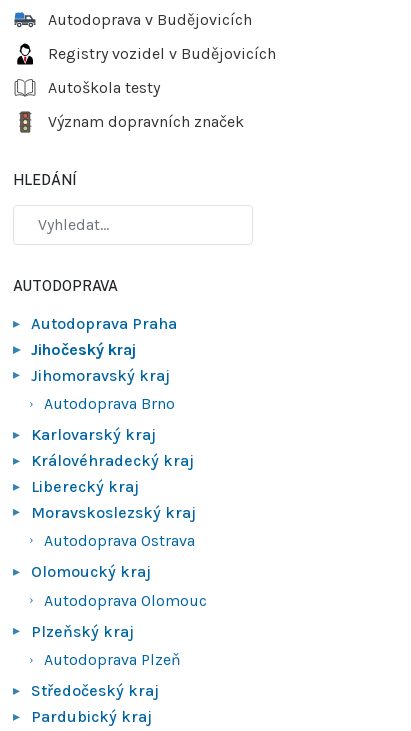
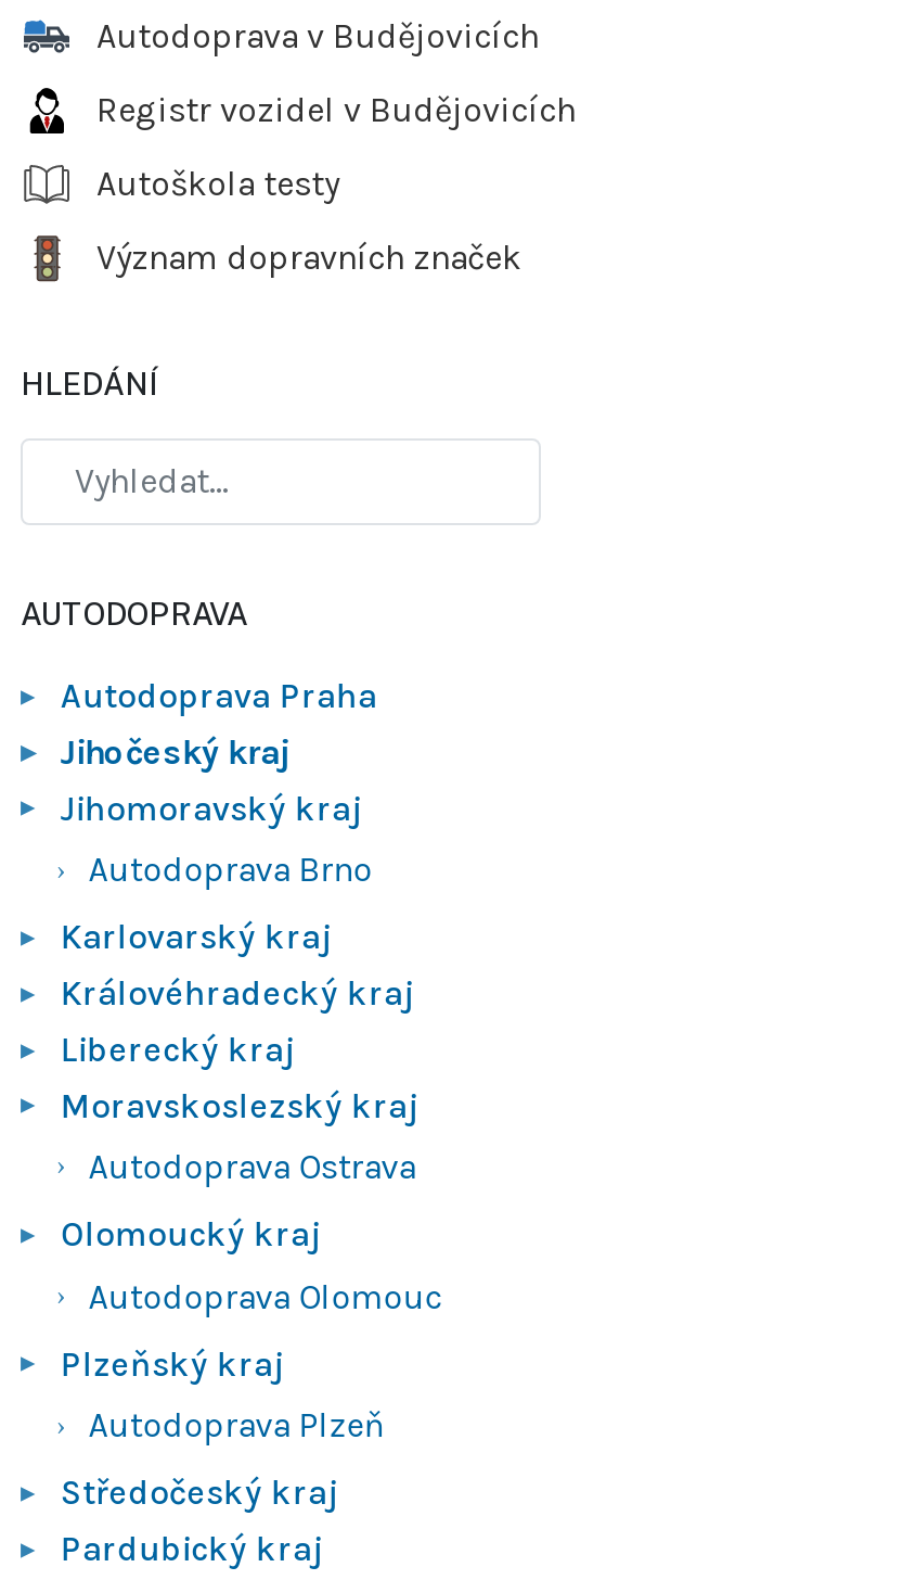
[48,44,276,63] Registry vozidel v Budějovicích -> [96,89,576,130] Registr vozidel v Budějovicích

